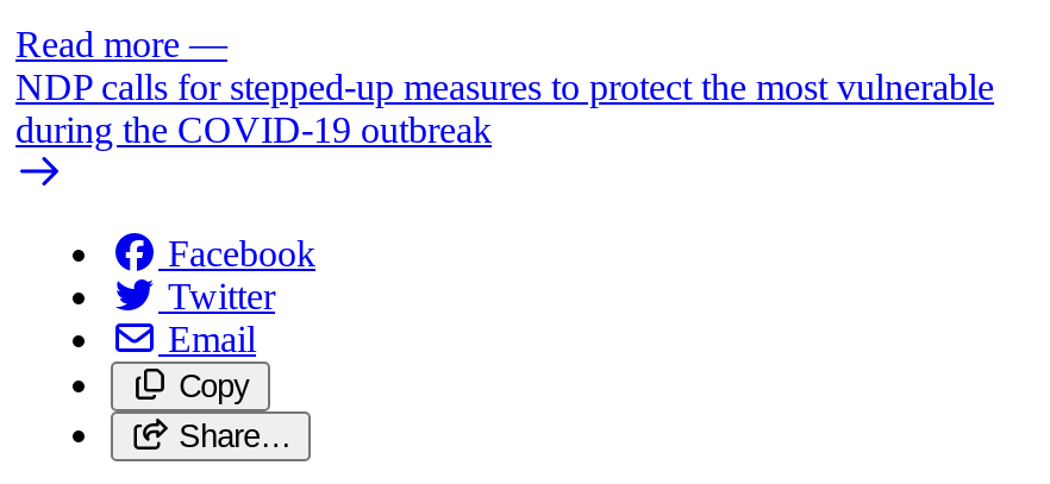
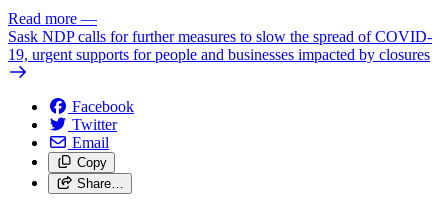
[15,66,994,149] NDP calls for stepped-up measures to protect the most vulnerable | during the COVID-19 outbreak -> [8,28,432,63] Sask NDP calls for further measures to slow the spread of COVID- | 19, urgent supports for people and businesses impacted by closures

